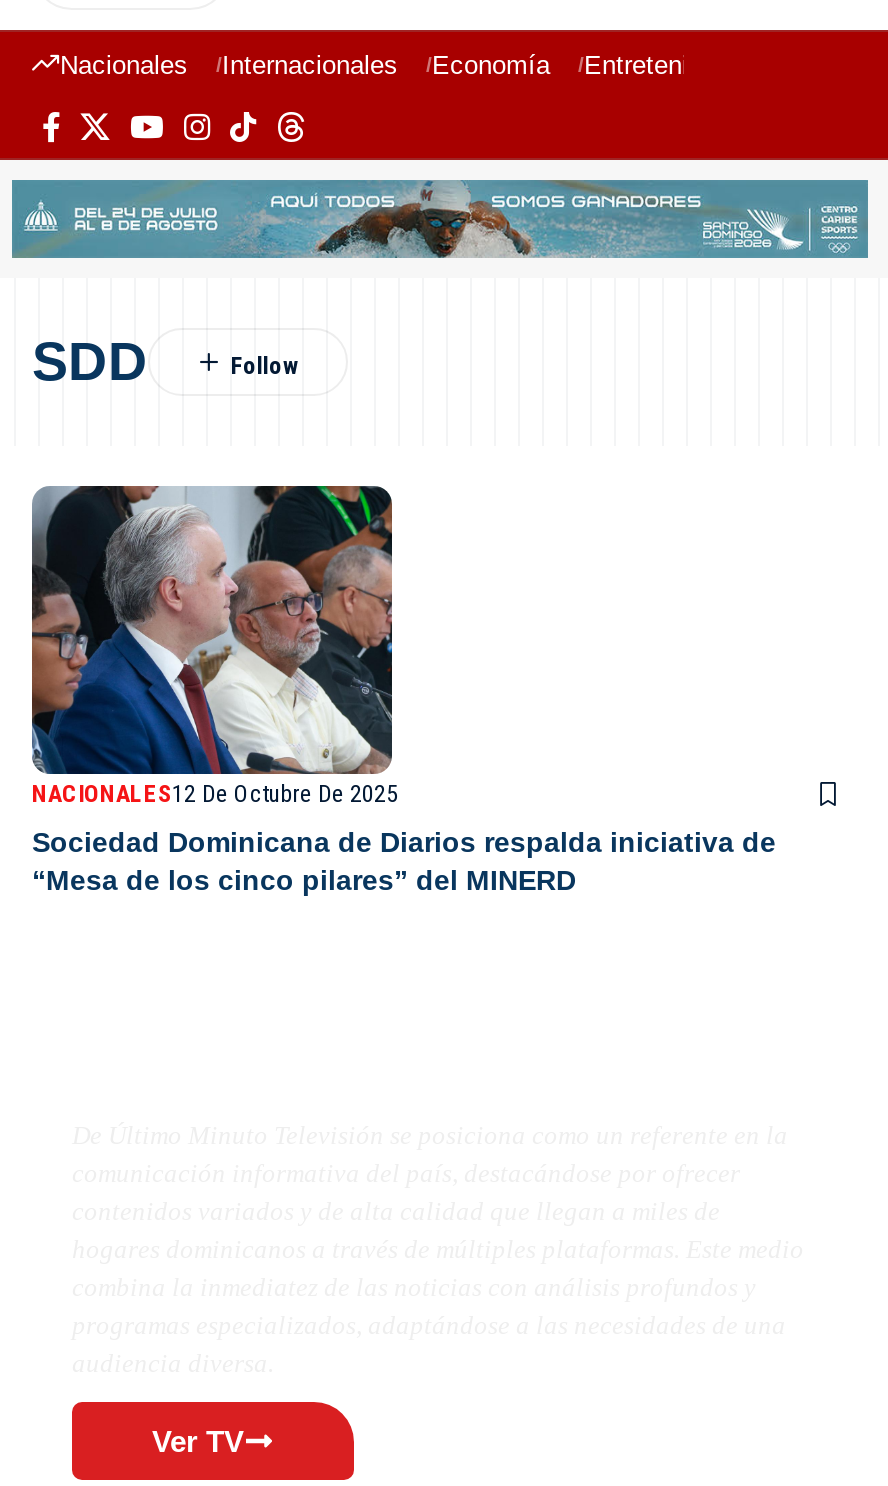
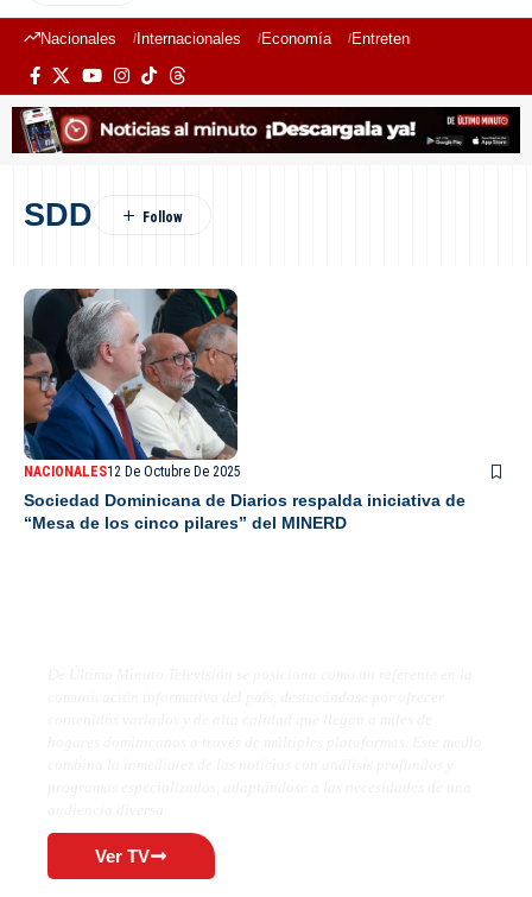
[10,178,870,260] [image] -> [11,106,521,154] [image]

